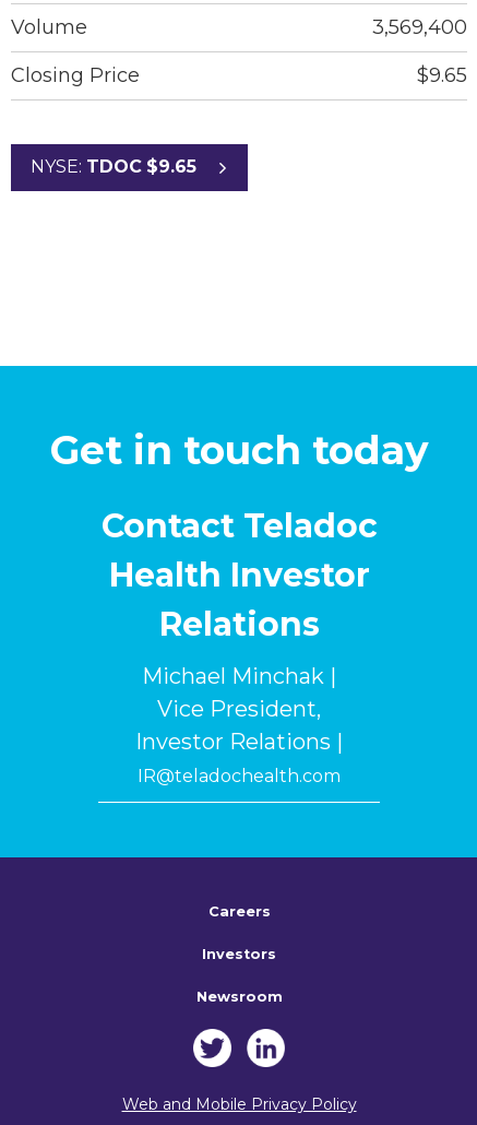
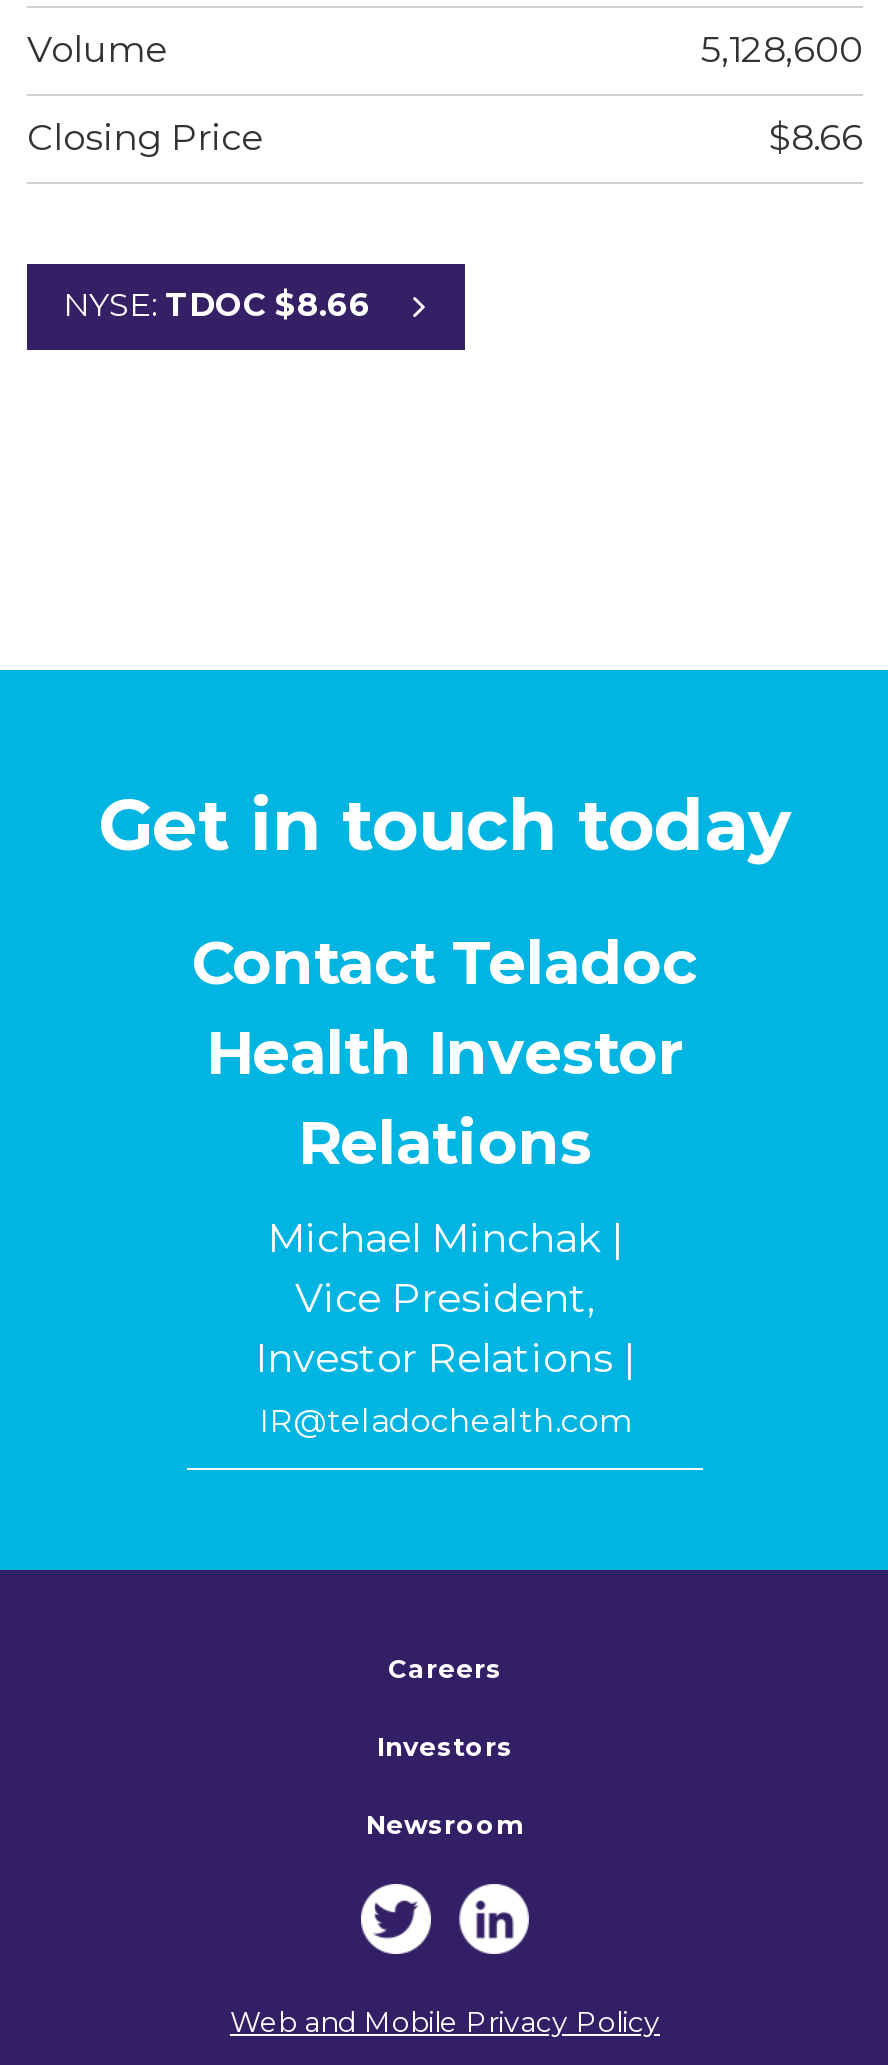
[372,15,467,39] 3,569,400 -> [701,28,863,72] 5,128,600
[417,63,467,87] $9.65 -> [769,116,863,160] $8.66
[31,156,196,177] NYSE: TDOC 9.65 -> [63,286,371,324] NYSE: TDOC 8.66

